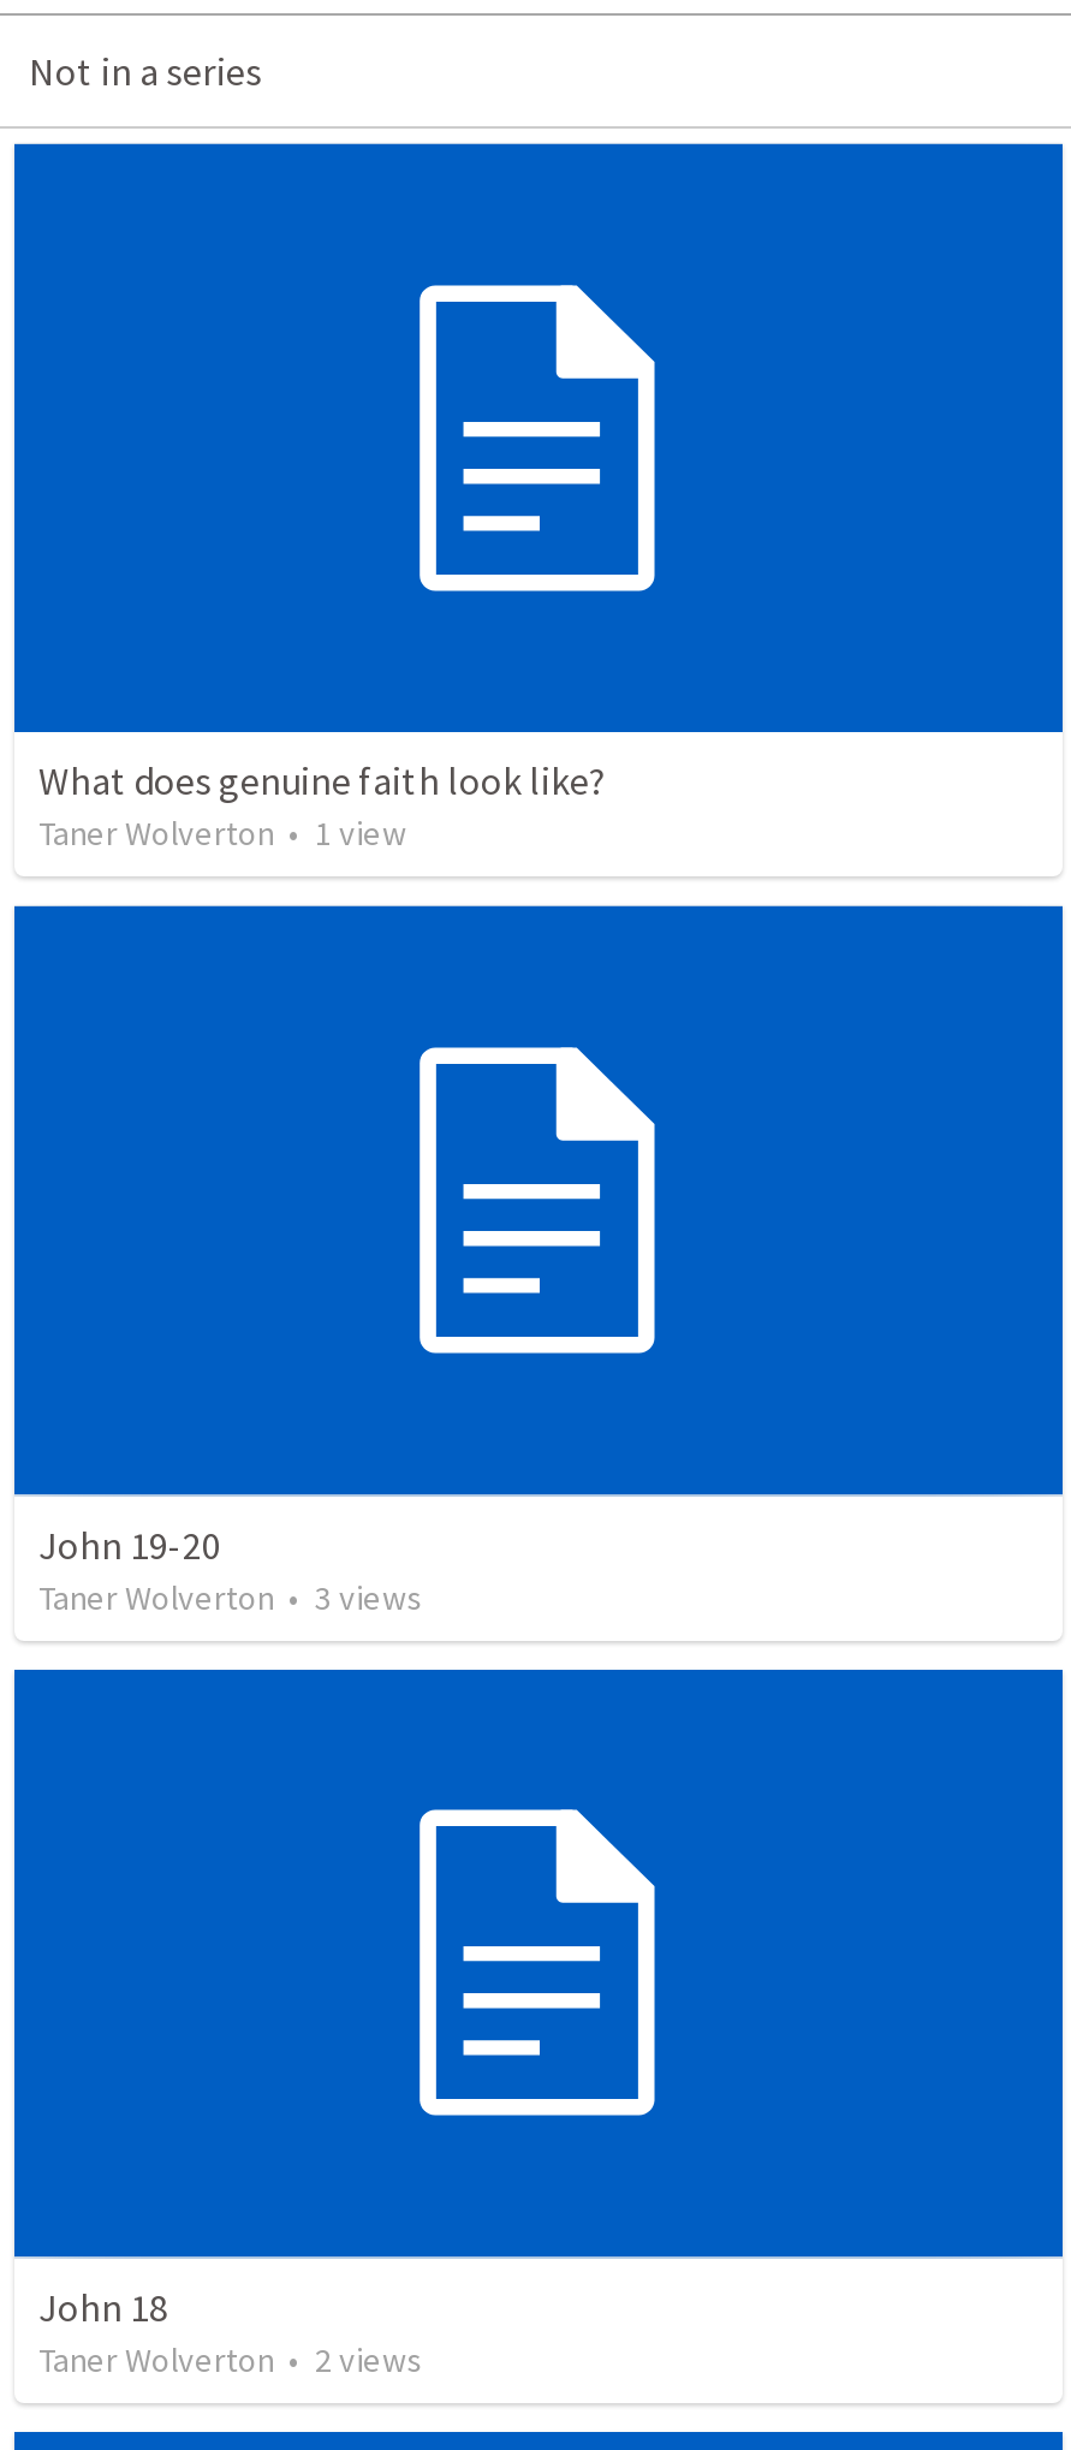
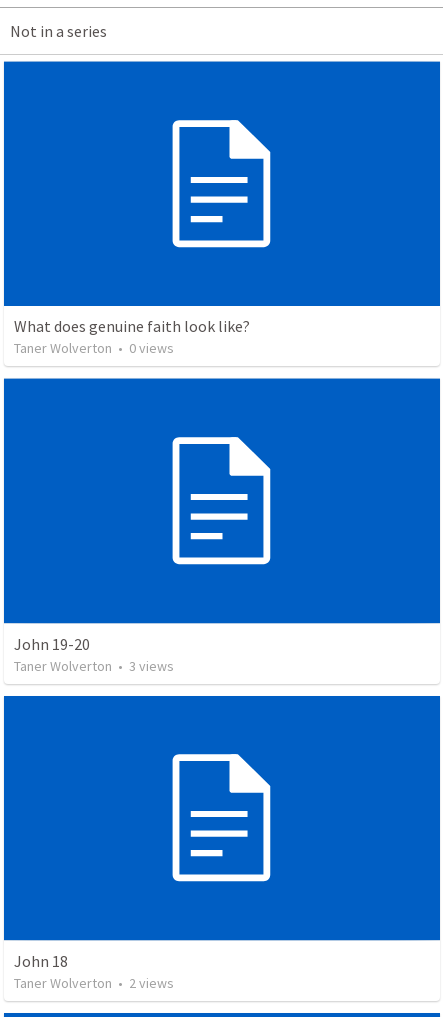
[38,812,406,855] Taner Wolverton • 1 view -> [14,339,174,357] Taner Wolverton • 0 views

